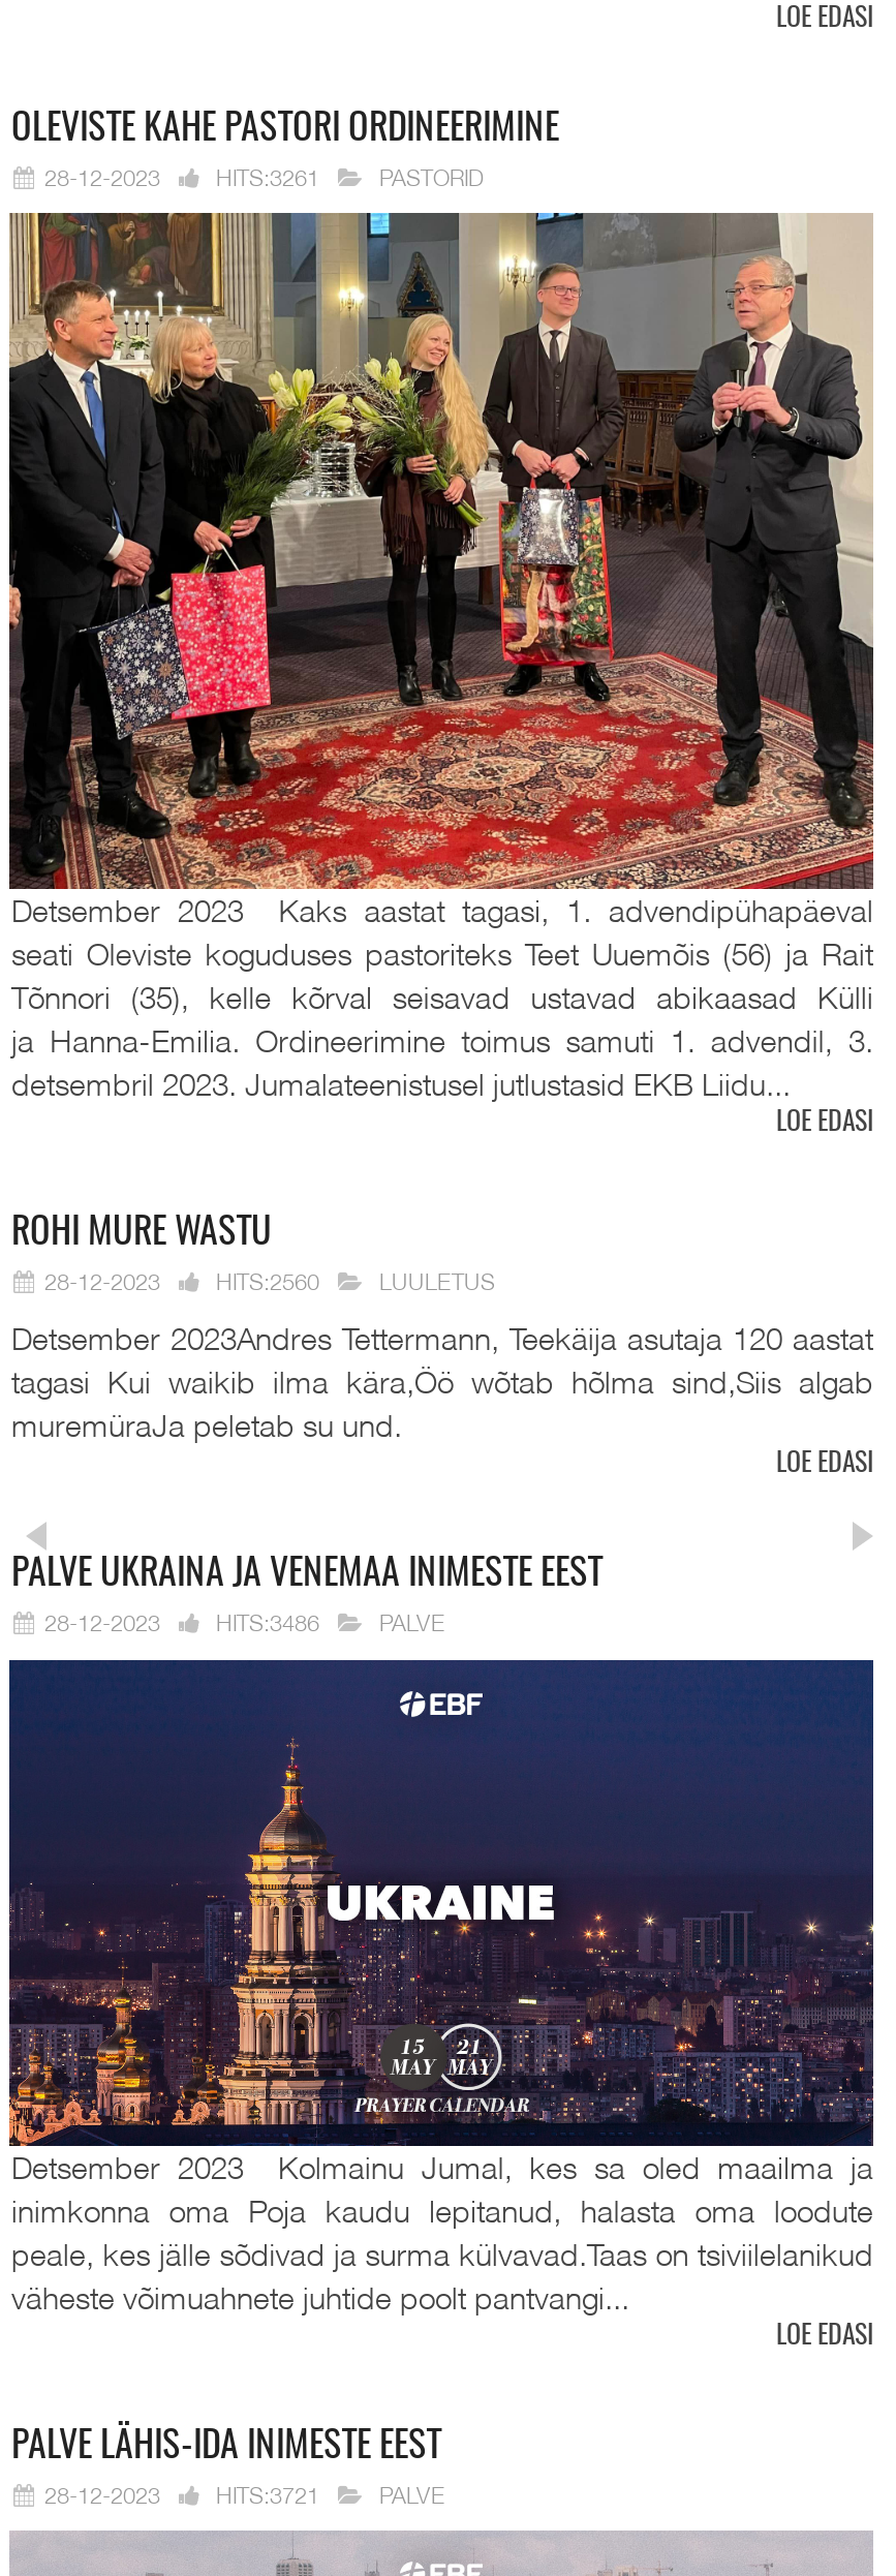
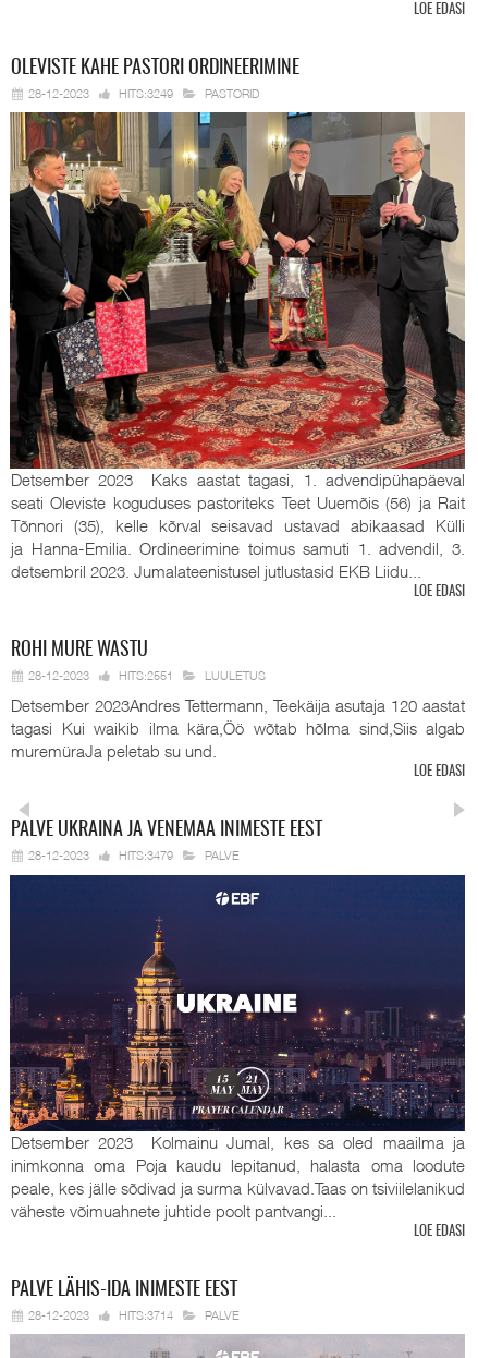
[44,162,319,189] 28-12-2023 HITS:3261 -> [28,86,173,100] 28-12-2023 HITS:3249
[44,1266,319,1293] 28-12-2023 HITS:2560 -> [28,668,173,682] 28-12-2023 HITS:2551
[44,1609,319,1636] 28-12-2023 HITS:3486 -> [28,848,173,862] 28-12-2023 HITS:3479
[44,2480,319,2507] 28-12-2023 HITS:3721 -> [28,1308,173,1322] 28-12-2023 HITS:3714

